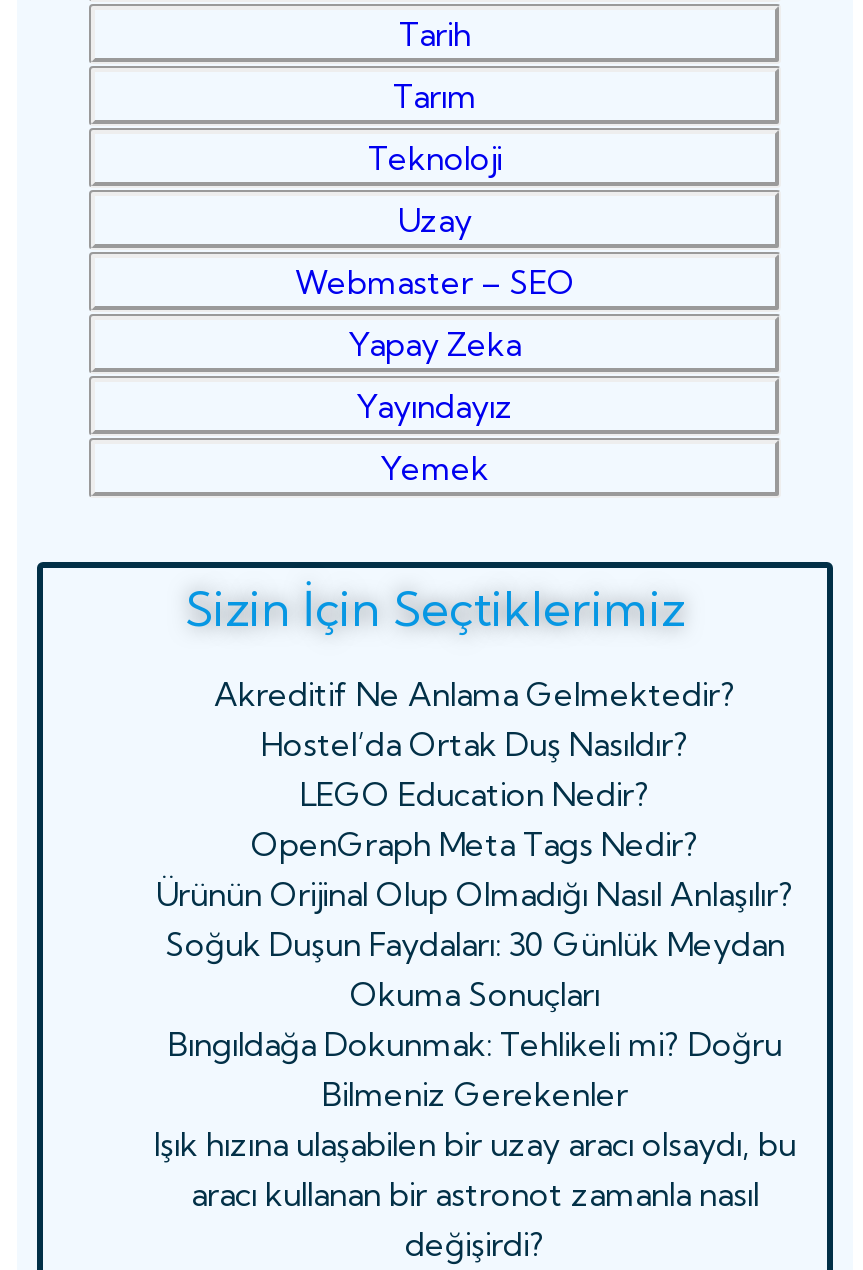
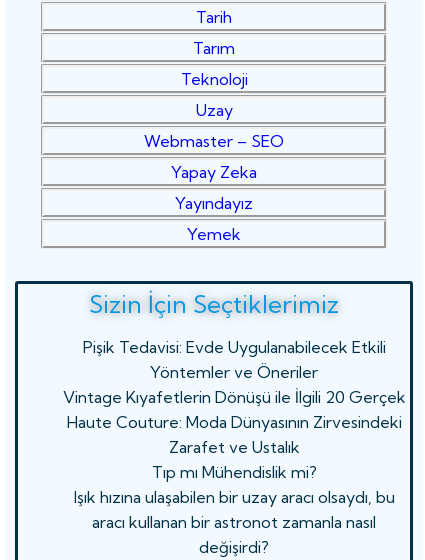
[156,673,794,1113] Akreditif Ne Anlama Gelmektedir? | Hostel’da Ortak Duş Nasıldır? | LEGO Education Nedir? | OpenGraph Meta Tags Nedir? | Ürünün Orijinal Olup Olmadığı Nasıl Anlaşılır? | Soğuk Duşun Faydaları: 30 Günlük Meydan | Okuma Sonuçları | Bıngıldağa Dokunmak: Tehlikeli mi? Doğru | Bilmeniz Gerekenler -> [62,336,405,481] Pişik Tedavisi: Evde Uygulanabilecek Etkili | Yöntemler ve Öneriler | Vintage Kıyafetlerin Dönüşü ile İlgili 20 Gerçek | Haute Couture: Moda Dünyasının Zirvesindeki | Zarafet ve Ustalık | Tıp mı Mühendislik mi?

